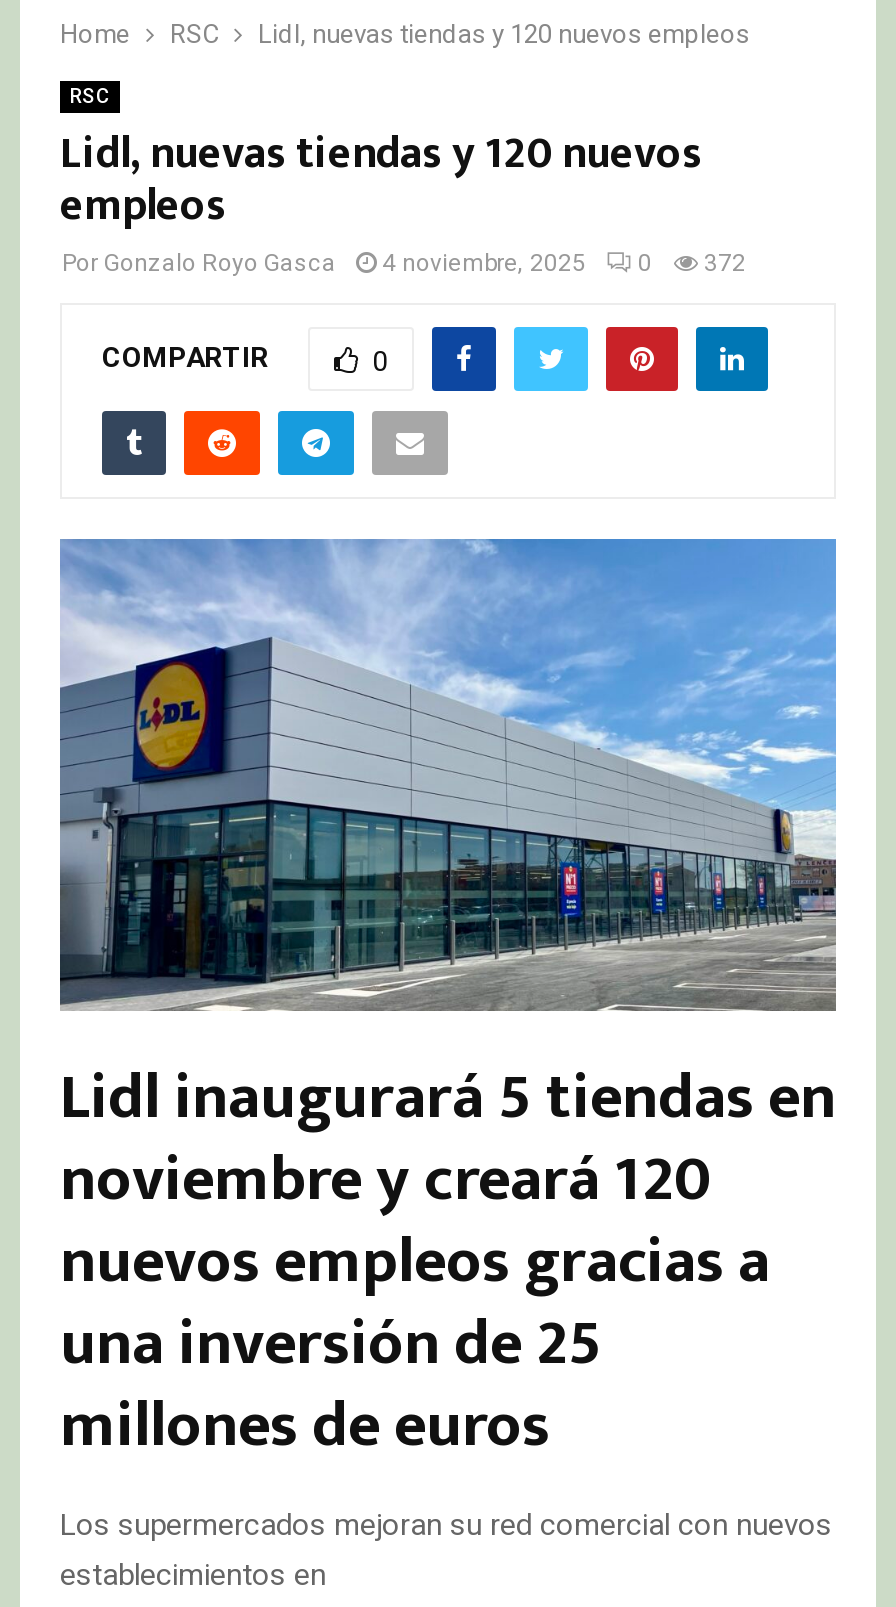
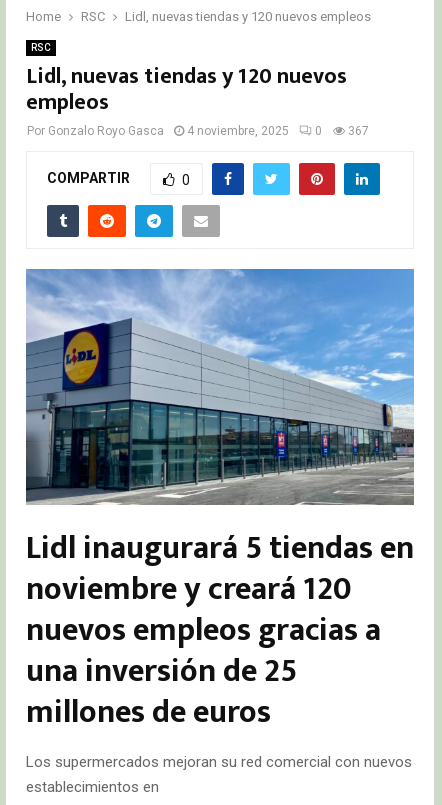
[62,249,746,277] Por Gonzalo Royo Gasca 4 noviembre, 2025 0 372 -> [27,124,369,138] Por Gonzalo Royo Gasca 4 noviembre, 2025 0 367

